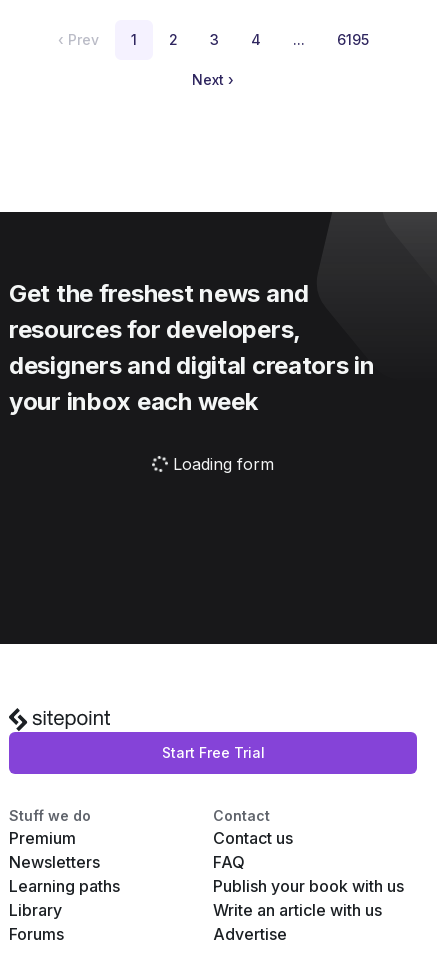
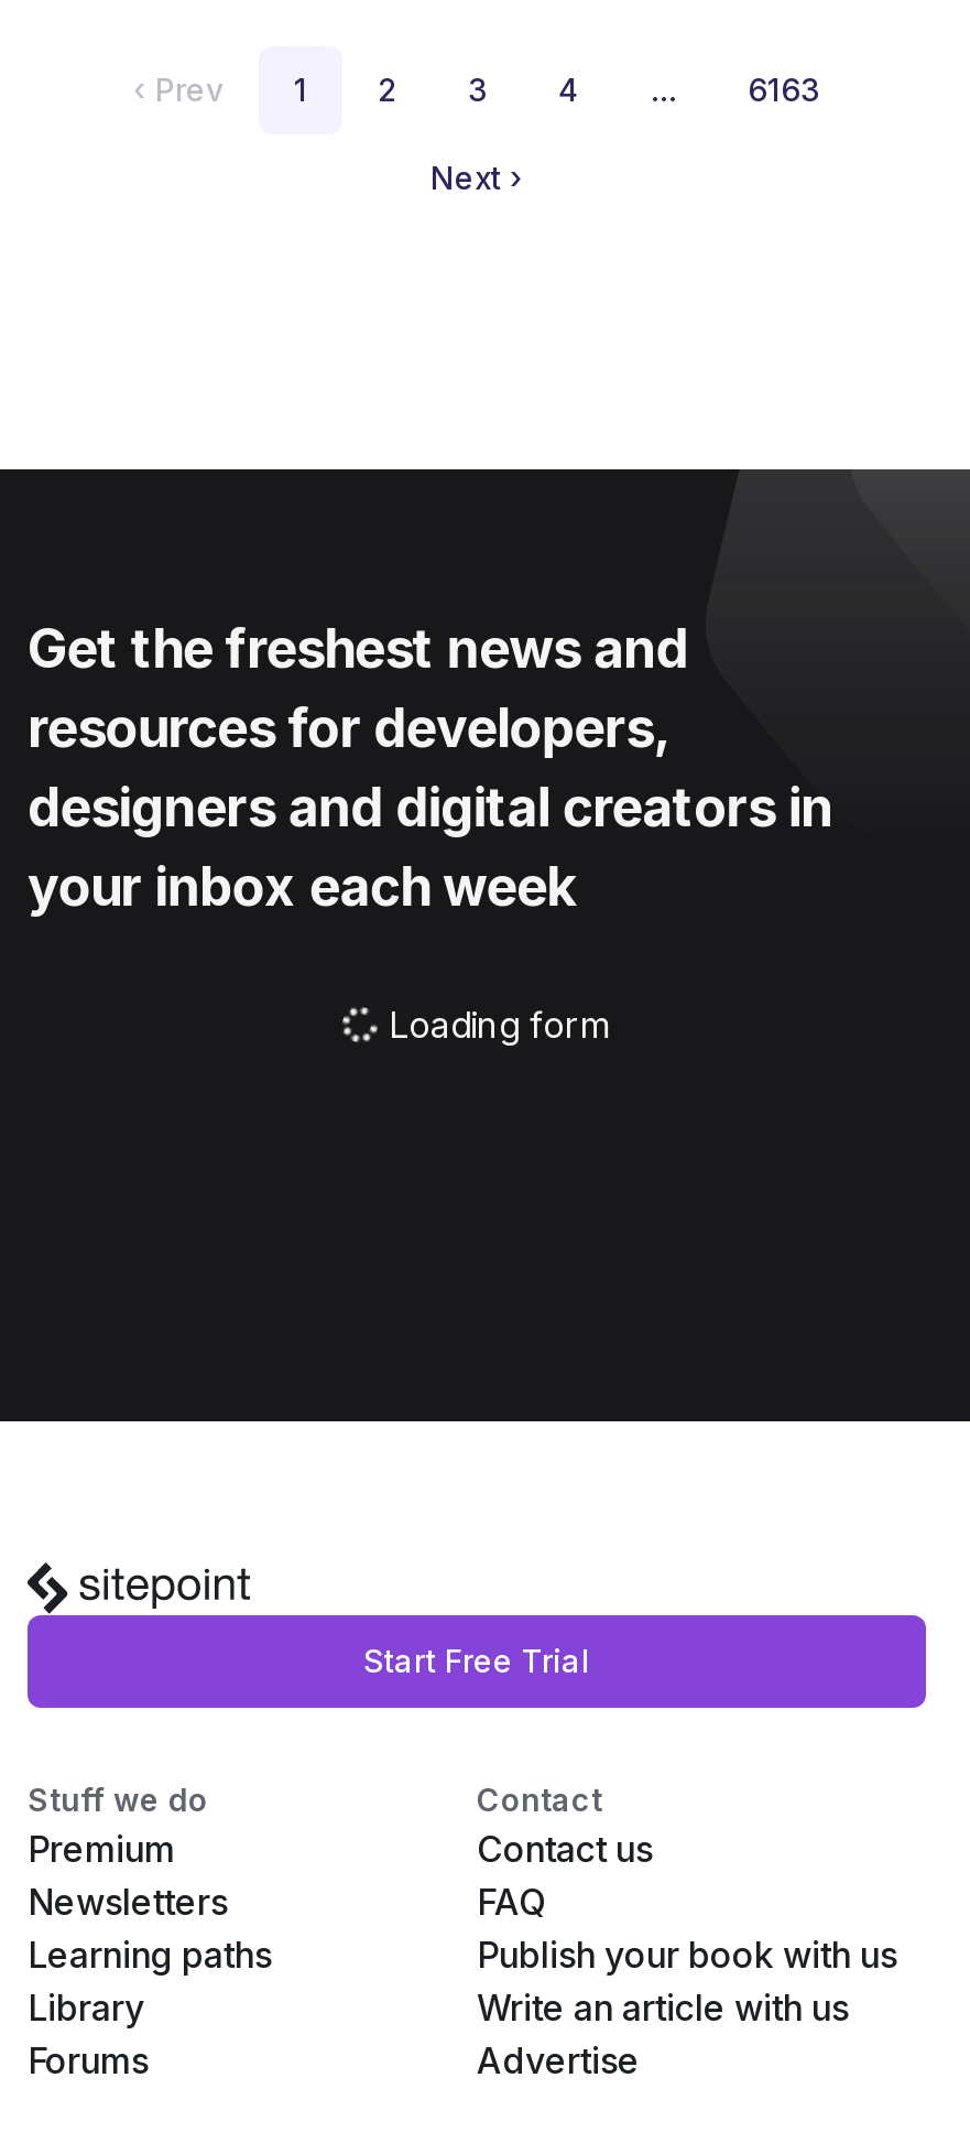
[336,31,368,48] 6195 -> [748,71,820,108] 6163

